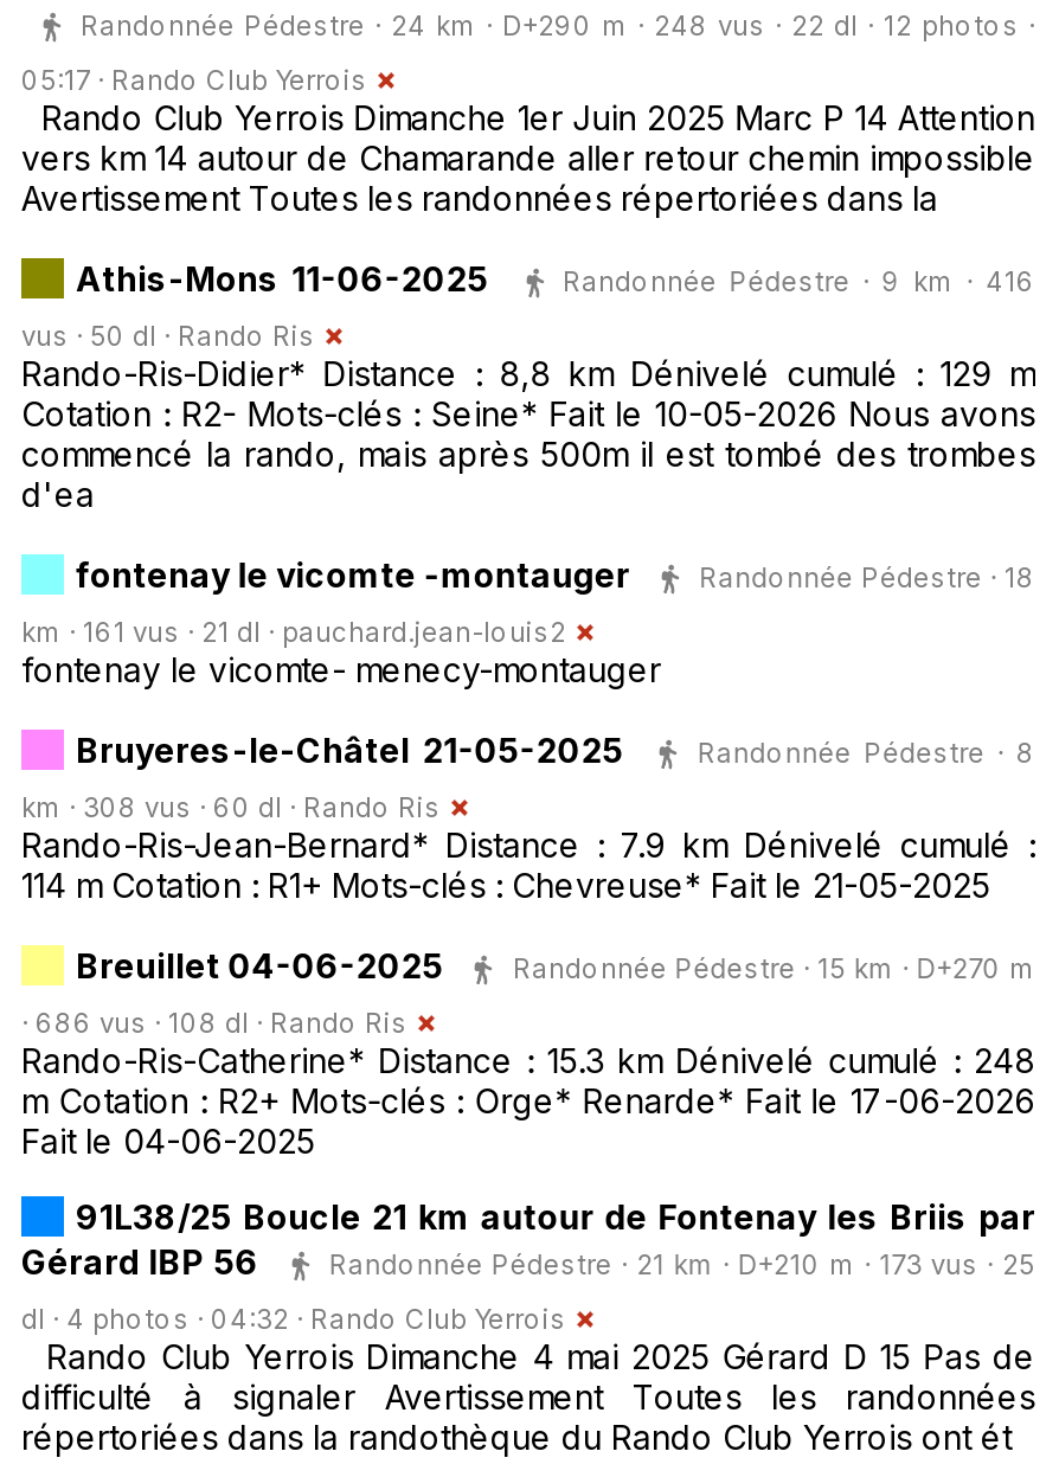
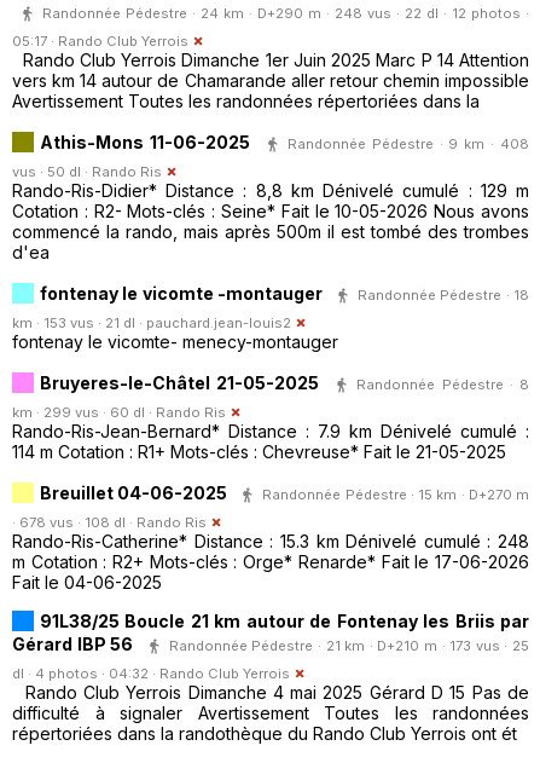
[563,264,1035,297] Randonnée Pédestre · 9 km · 416 -> [287,135,529,152] Randonnée Pédestre · 9 km · 408
[21,616,566,649] km · 161 vus · 21 dl · pauchard.jean-louis2 -> [12,314,291,331] km · 153 vus · 21 dl · pauchard.jean-louis2
[21,791,441,824] km · 308 vus · 60 dl · Rando Ris -> [12,404,226,421] km · 299 vus · 60 dl · Rando Ris
[21,1007,407,1040] · 686 vus · 108 dl · Rando Ris -> [12,514,207,531] · 678 vus · 108 dl · Rando Ris

